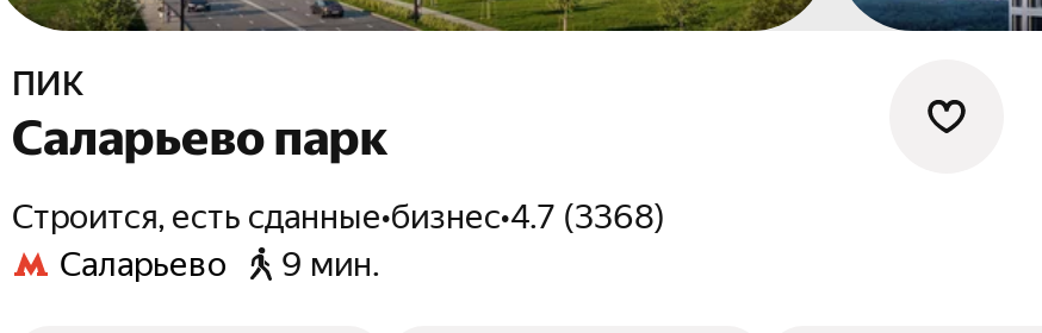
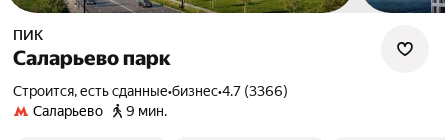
[33,198,665,236] Строится, есть сданные•бизнес•4.7 (3368) -> [22,83,288,99] Строится, есть сданные•бизнес•4.7 (3366)

